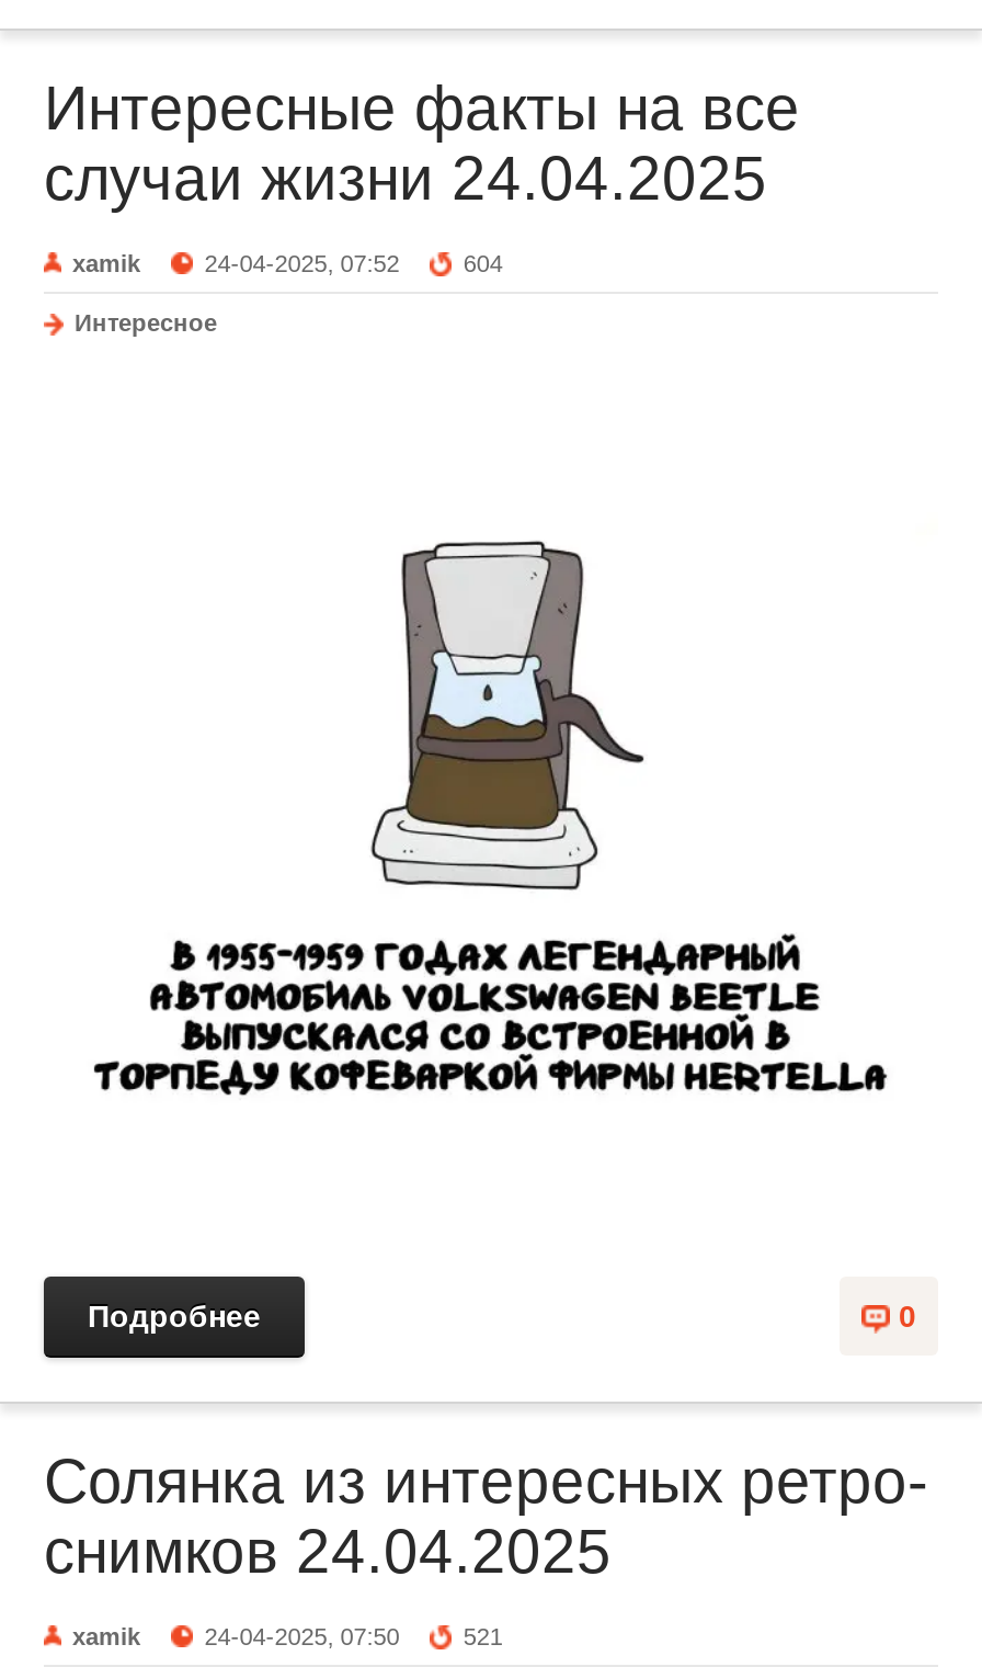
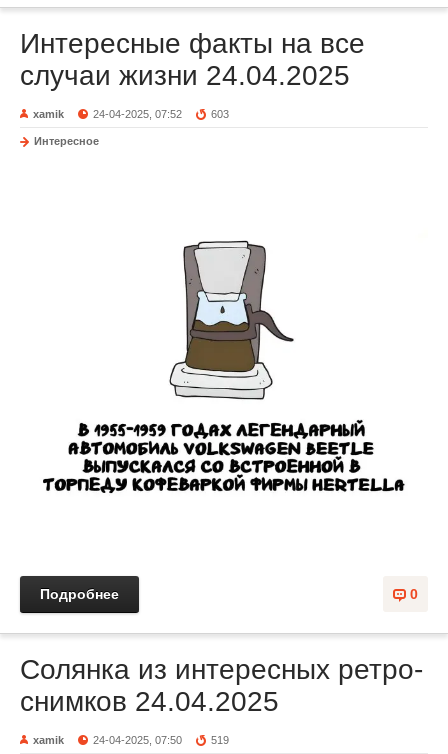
[463,251,503,277] 604 -> [211,108,229,120] 603
[463,1623,503,1650] 521 -> [211,734,229,746] 519

